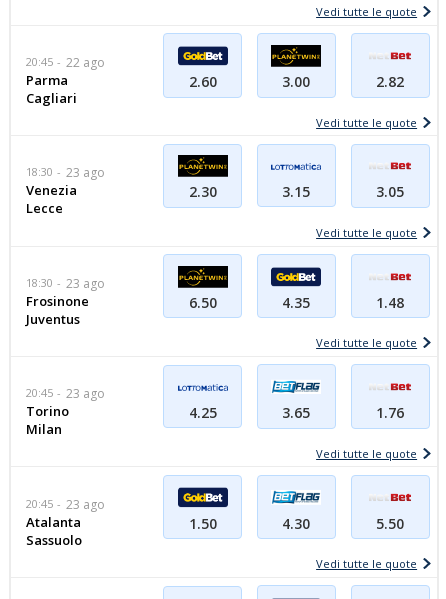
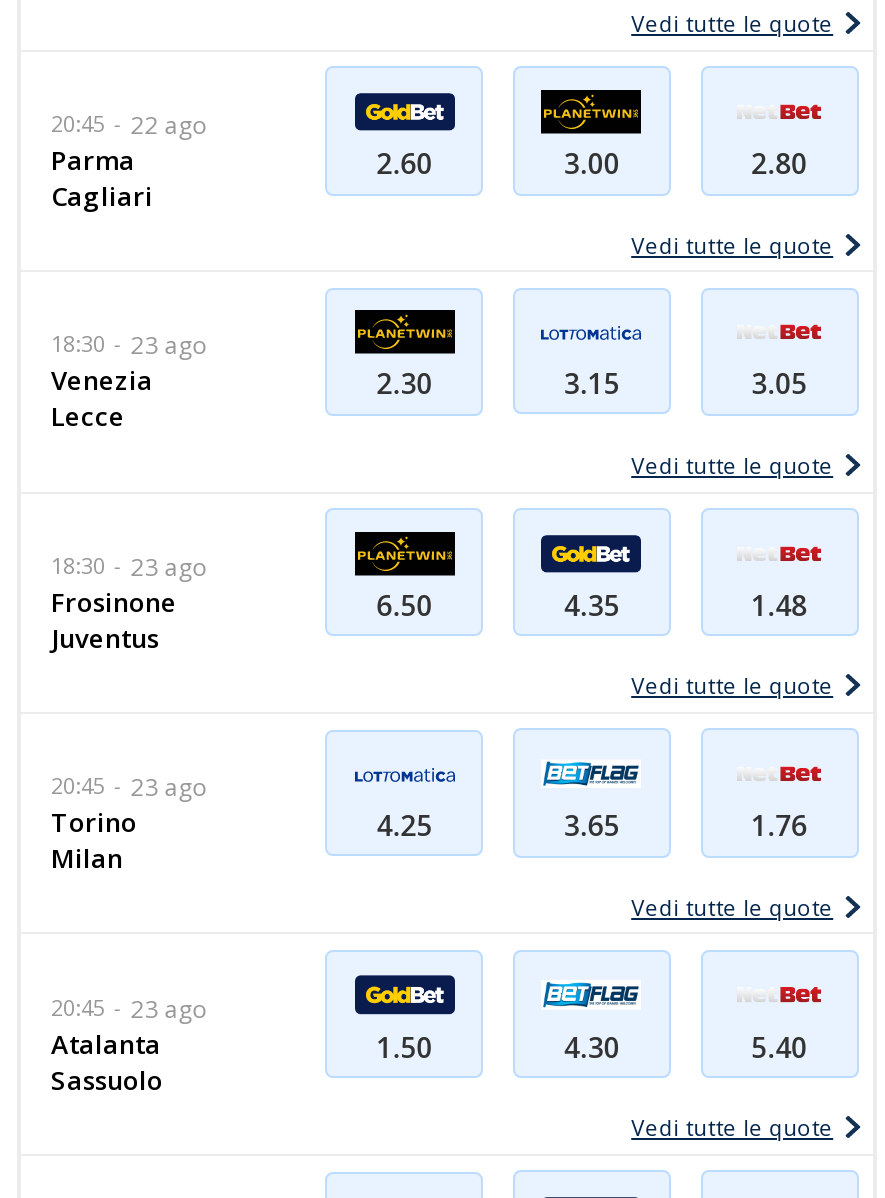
[376,72,404,91] 2.82 -> [751,144,807,182] 2.80
[376,514,404,533] 5.50 -> [751,1027,807,1065] 5.40

